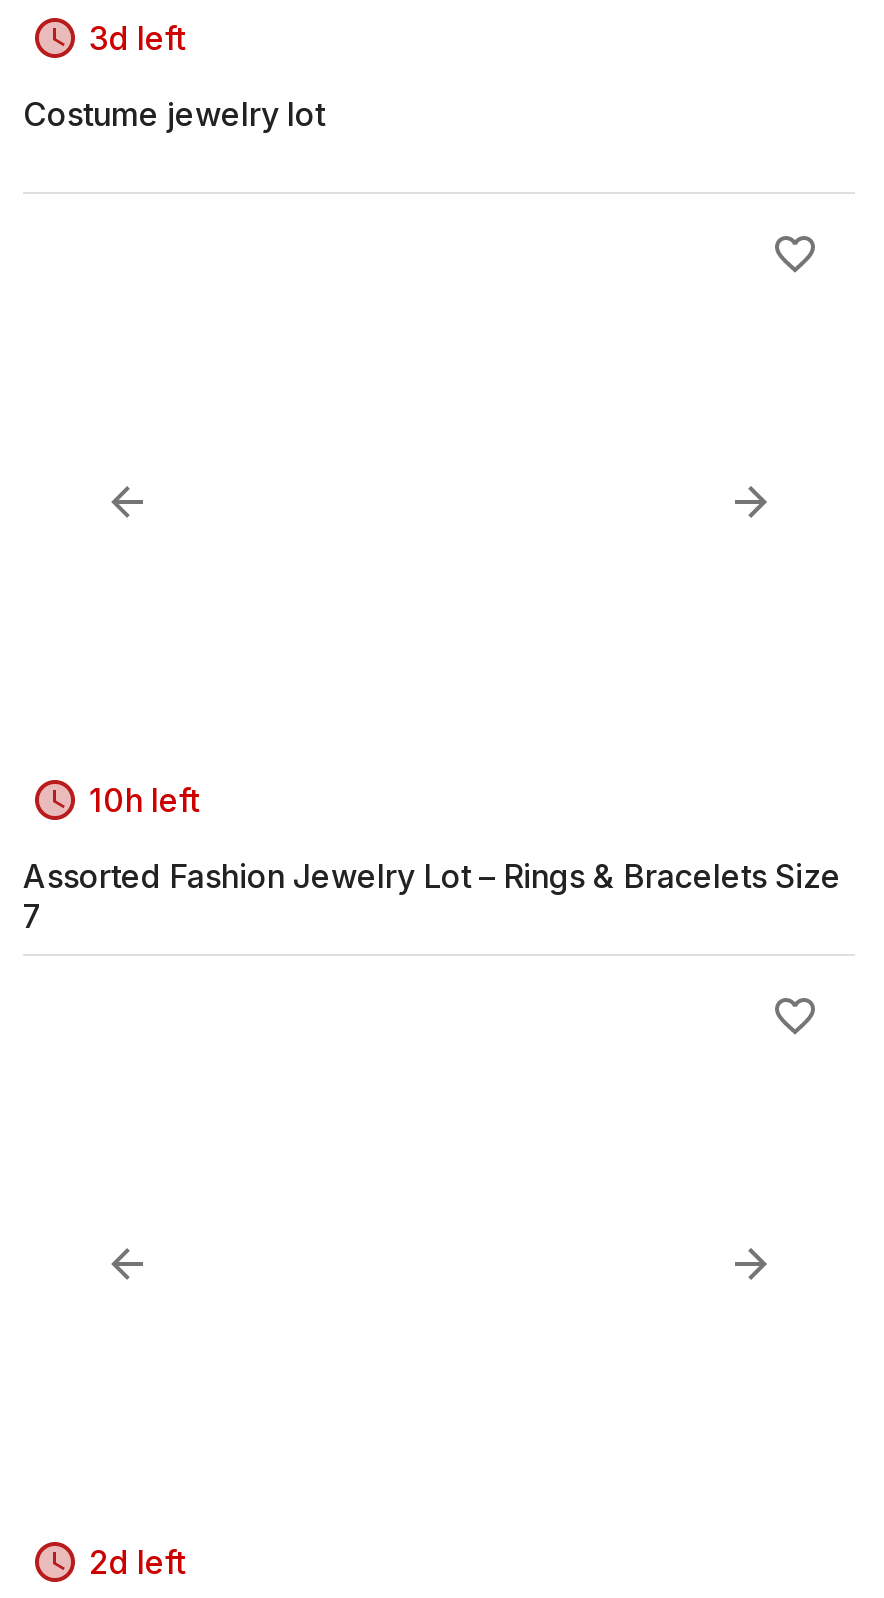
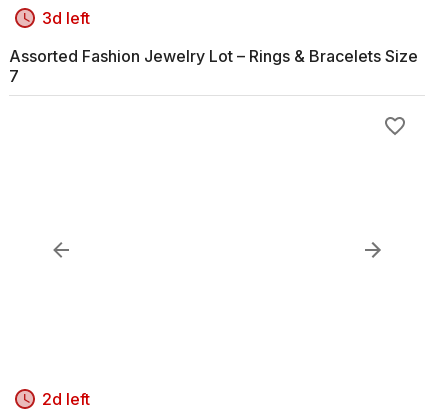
[23,95,325,135] Costume jewelry lot -> none
[89,780,199,820] 10h left -> none

